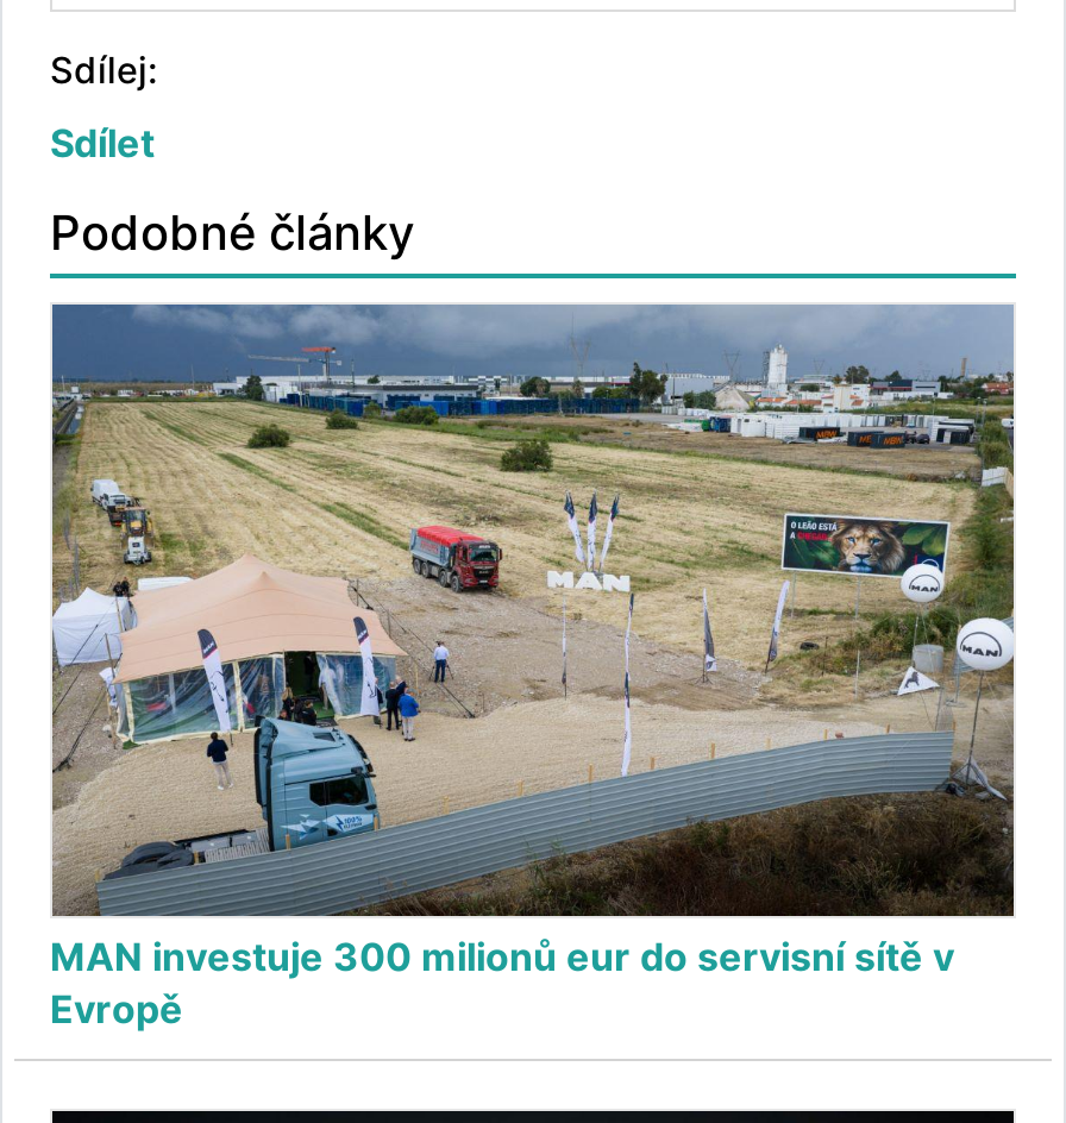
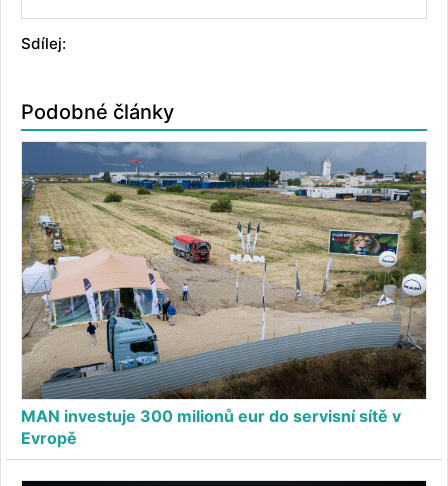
[50,119,155,167] Sdílet -> none

